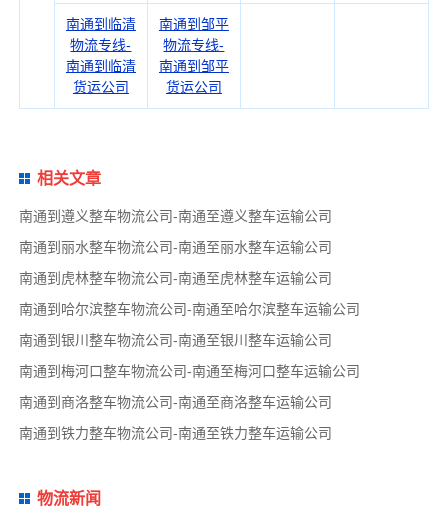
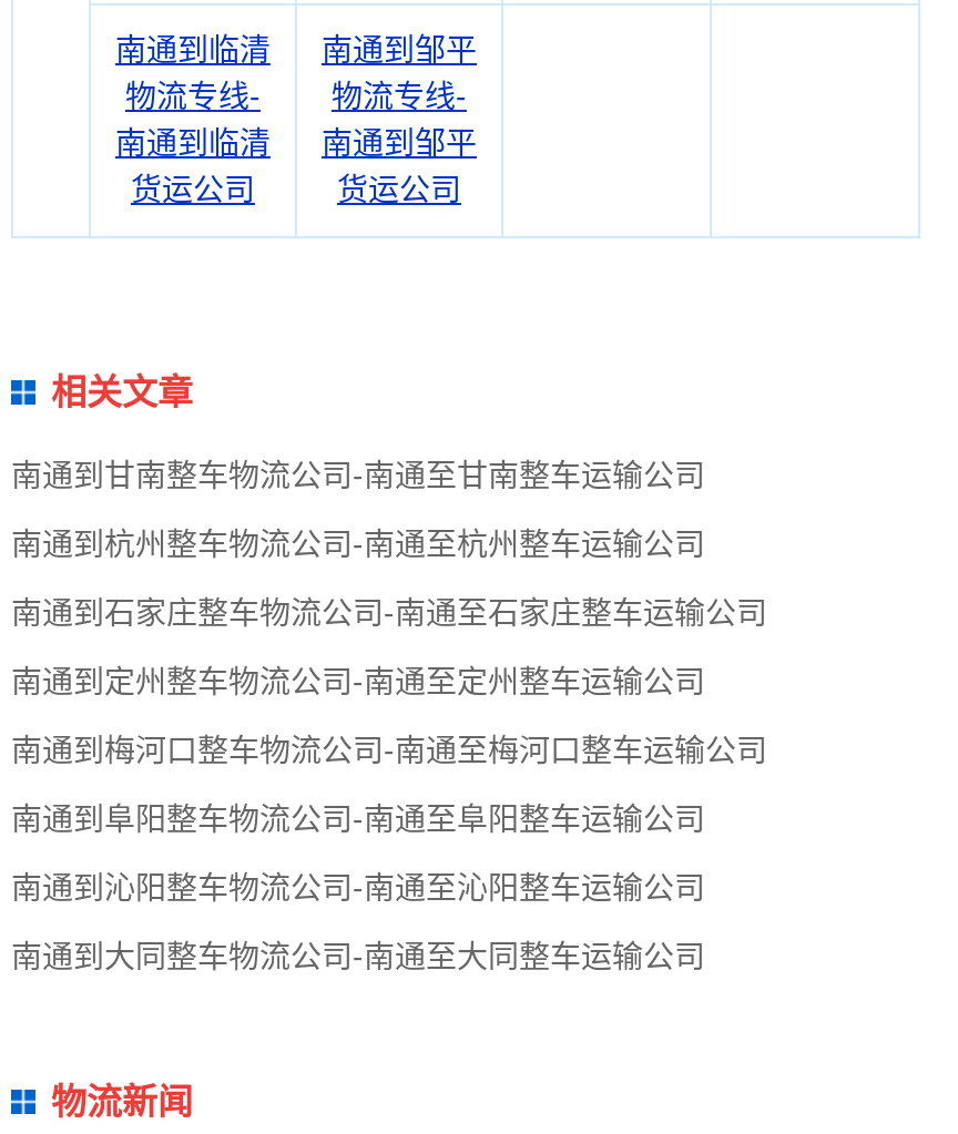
[19,208,360,348] 南通到遵义整车物流公司-南通至遵义整车运输公司 | 南通到丽水整车物流公司-南通至丽水整车运输公司 | 南通到虎林整车物流公司-南通至虎林整车运输公司 | 南通到哈尔滨整车物流公司-南通至哈尔滨整车运输公司 | 南通到银川整车物流公司-南通至银川整车运输公司 -> [11,458,767,699] 南通到甘南整车物流公司-南通至甘南整车运输公司 | 南通到杭州整车物流公司-南通至杭州整车运输公司 | 南通到石家庄整车物流公司-南通至石家庄整车运输公司 | 南通到定州整车物流公司-南通至定州整车运输公司
moved [19,363,360,379] -> [11,733,767,768]: 南通到梅河口整车物流公司-南通至梅河口整车运输公司
[19,394,332,441] 南通到商洛整车物流公司-南通至商洛整车运输公司 | 南通到铁力整车物流公司-南通至铁力整车运输公司 -> [11,801,705,974] 南通到阜阳整车物流公司-南通至阜阳整车运输公司 | 南通到沁阳整车物流公司-南通至沁阳整车运输公司 | 南通到大同整车物流公司-南通至大同整车运输公司

